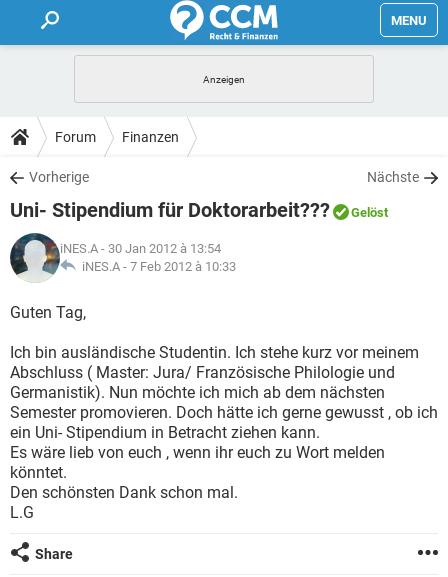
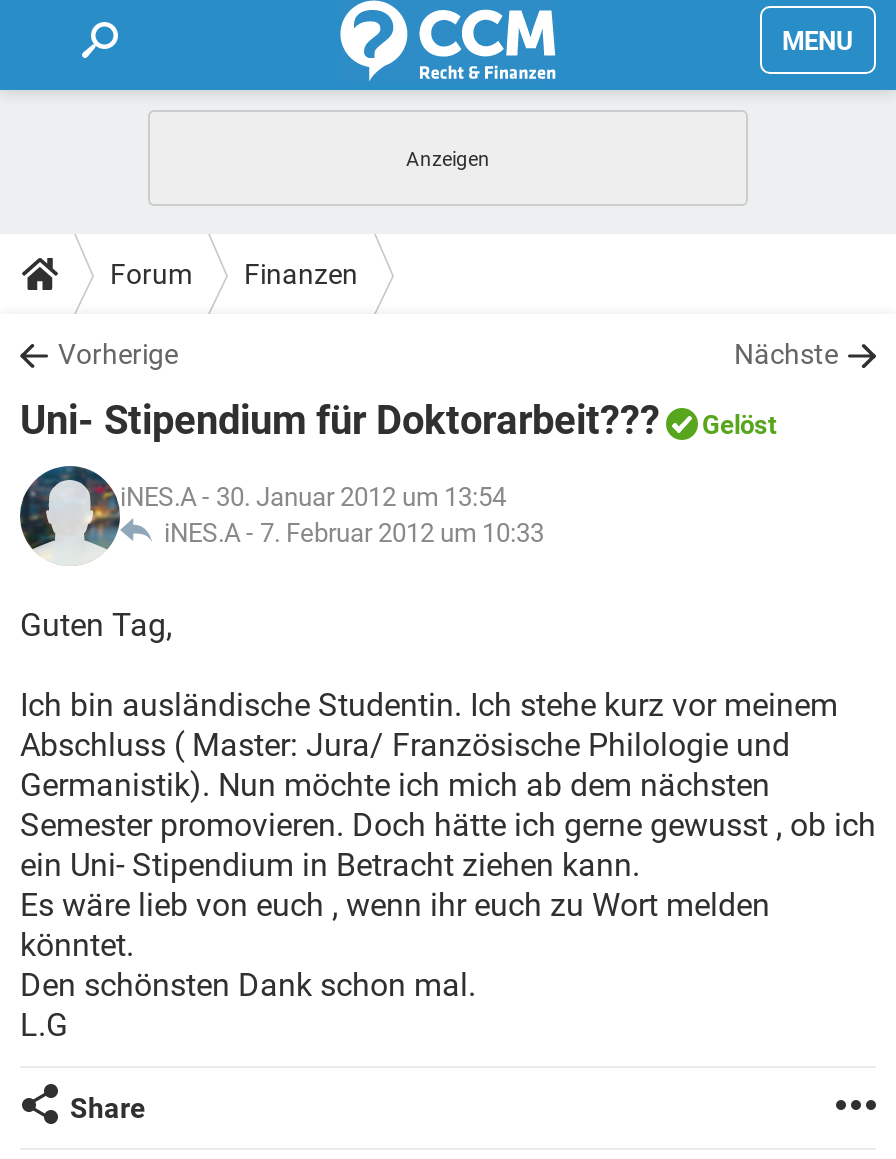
[60,241,221,256] iNES.A- 30 Jan 2012 à 13:54 -> [120,482,506,512] iNES.A- 30. Januar 2012 um 13:54
[76,259,236,274] iNES.A - 7 Feb 2012 à 10:33 -> [152,518,544,548] iNES.A - 7. Februar 2012 um 10:33

